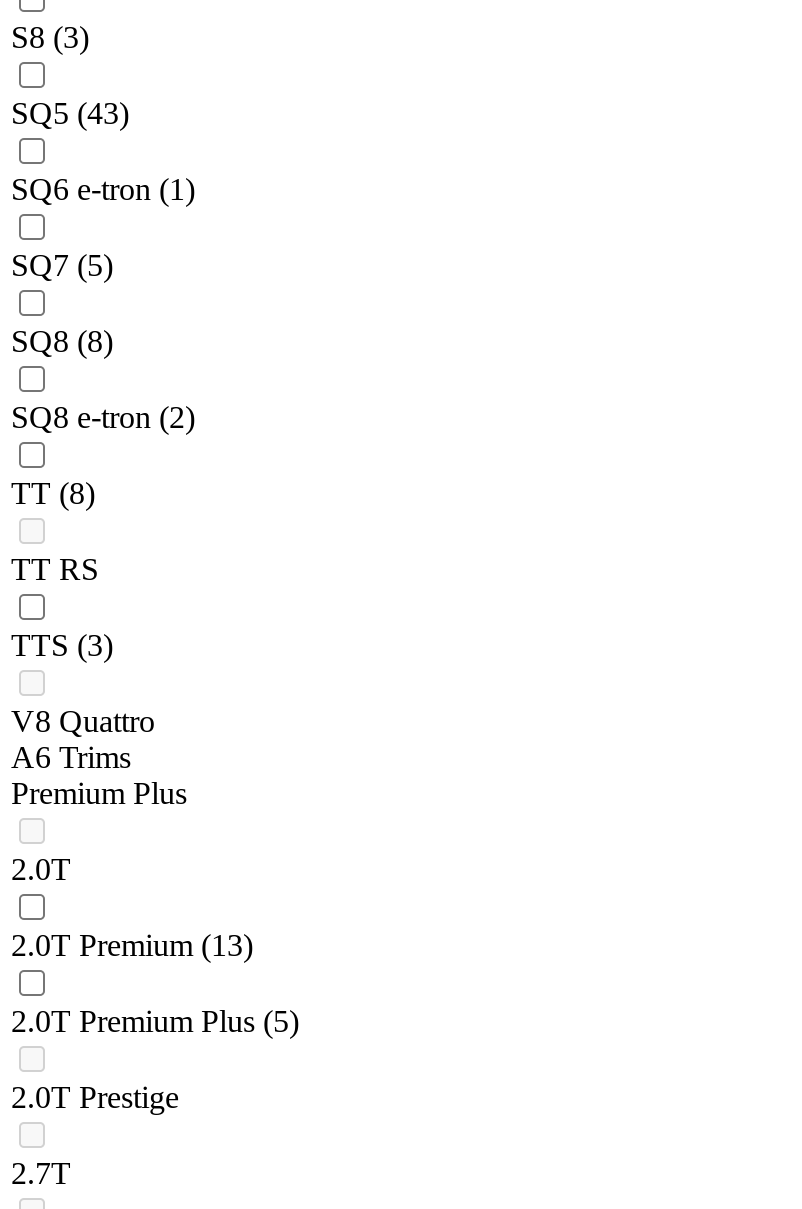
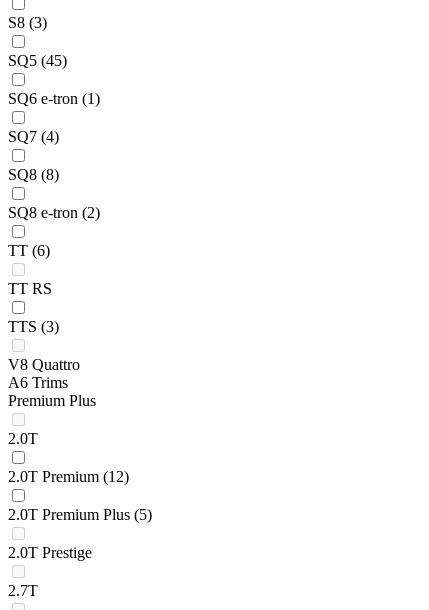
[11,97,129,131] SQ5 (43) -> [8,52,67,69] SQ5 (45)
[11,249,113,283] SQ7 (5) -> [8,128,59,145] SQ7 (4)
[11,477,95,511] TT (8) -> [8,242,50,259] TT (6)
[11,929,253,963] 2.0T Premium (13) -> [8,468,129,485] 2.0T Premium (12)

